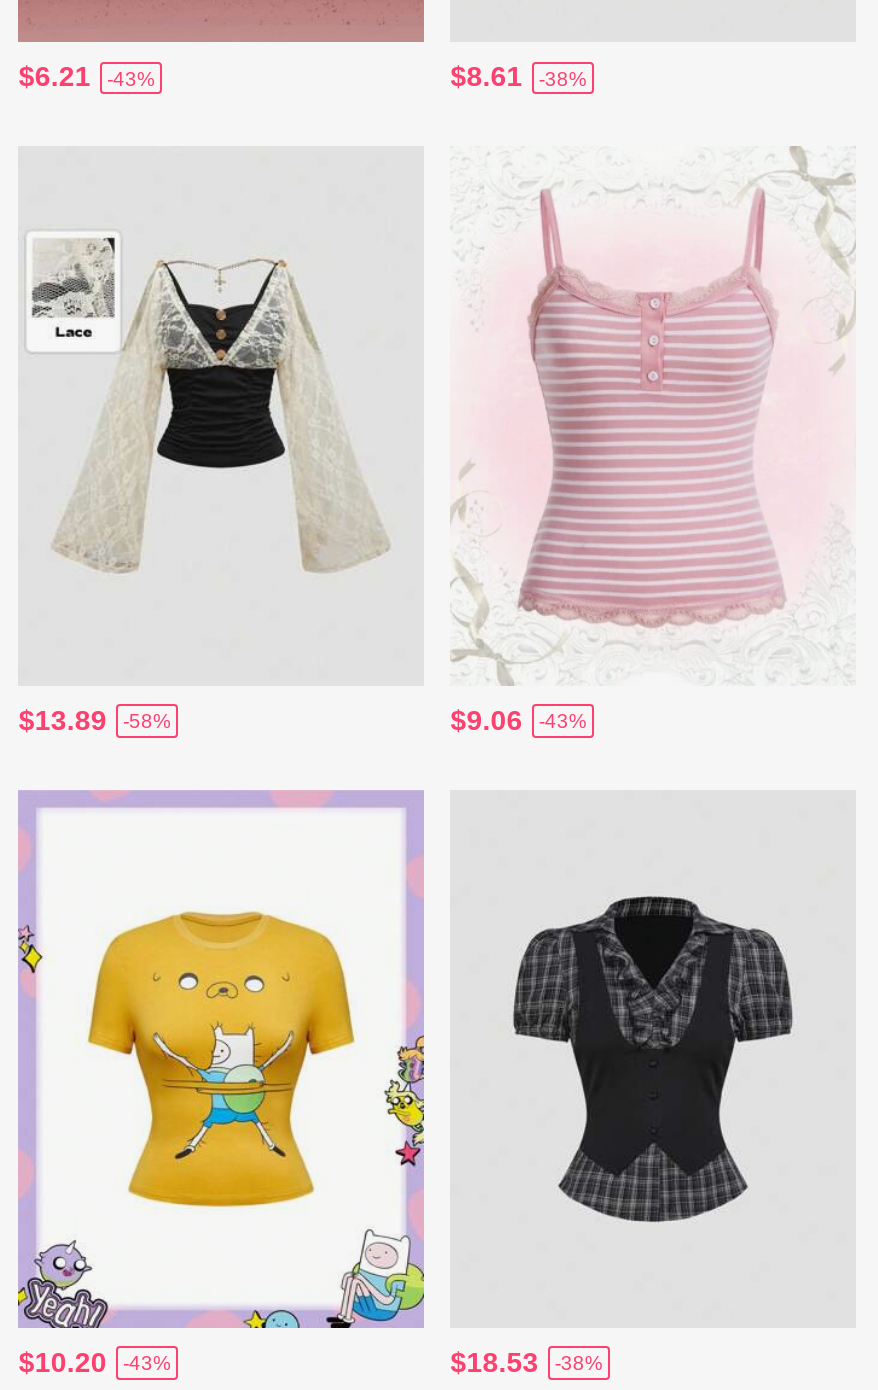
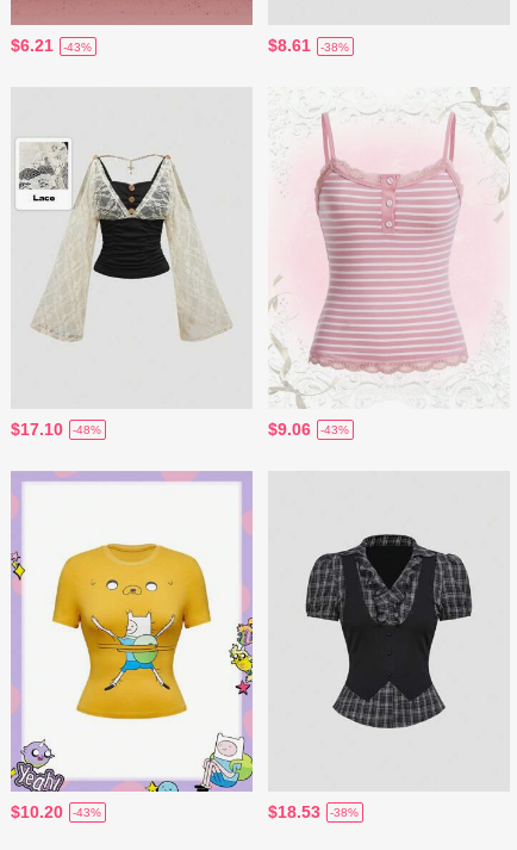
[19,704,107,736] $13.89 -> [11,419,63,438] $17.10
[123,710,171,732] -58% -> [73,423,102,436] -48%

